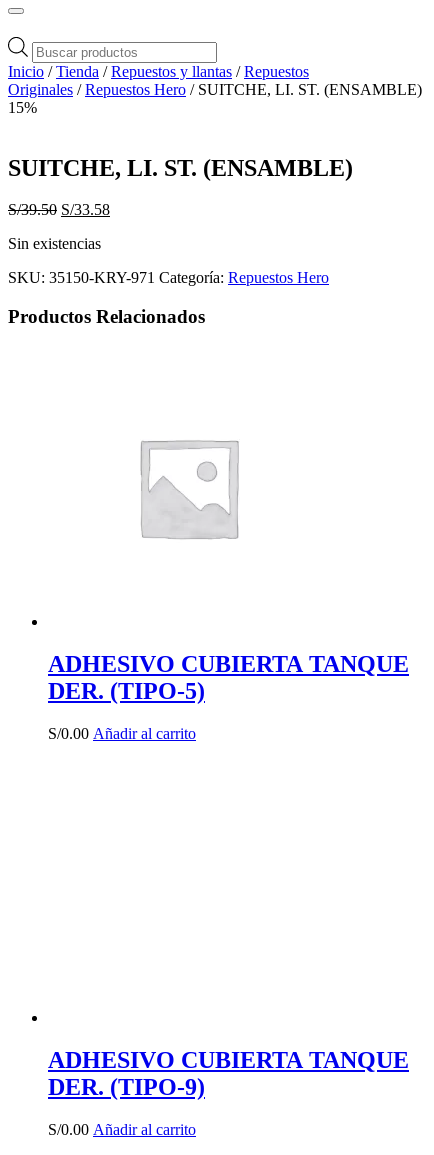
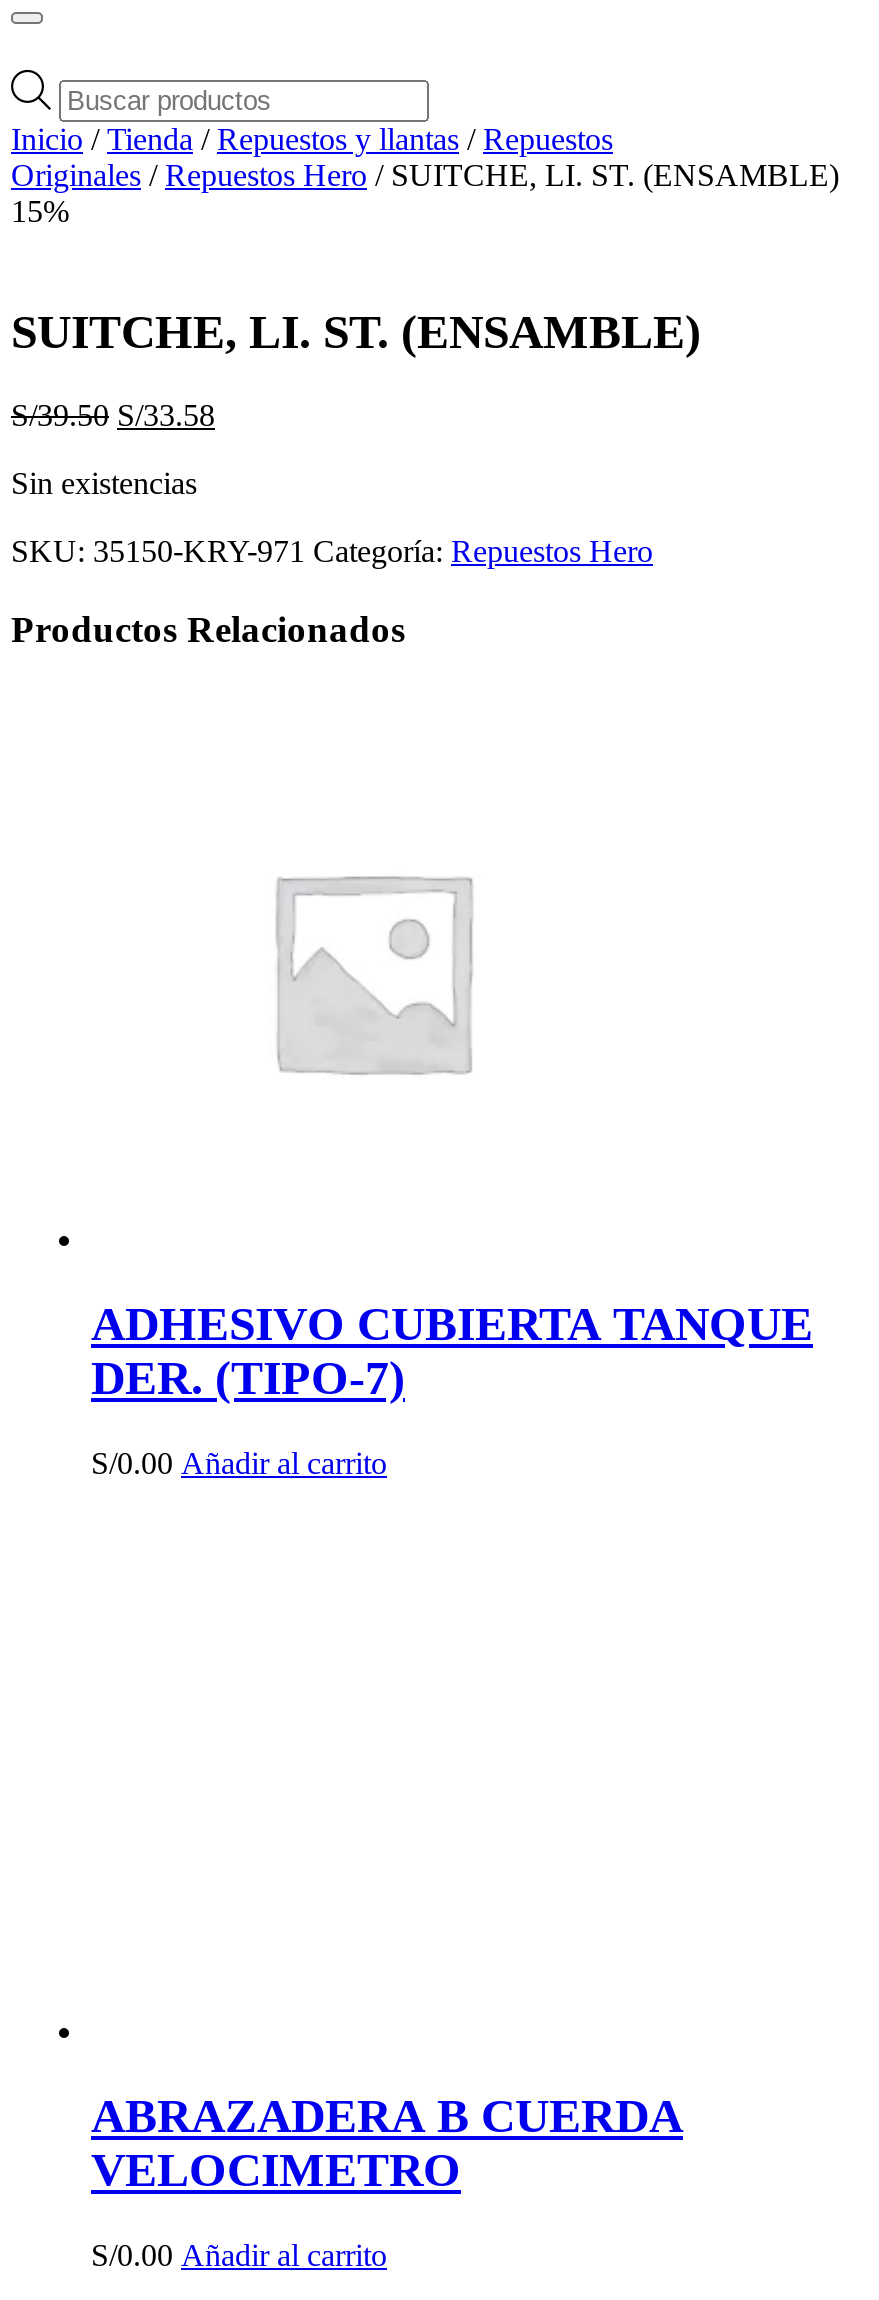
[48,678,205,704] DER. (TIPO-5) -> [91,1352,405,1404] DER. (TIPO-7)
[48,1047,409,1100] ADHESIVO CUBIERTA TANQUE | DER. (TIPO-9) -> [91,2089,683,2195] ABRAZADERA B CUERDA | VELOCIMETRO

